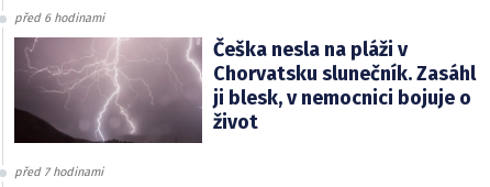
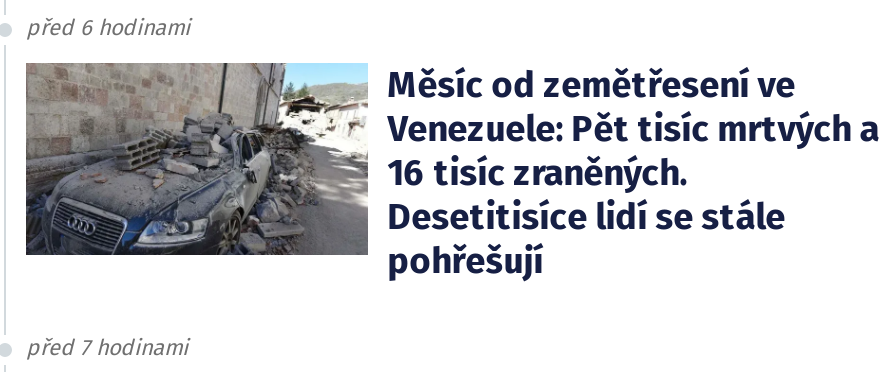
[15,37,475,143] [image] | Češka nesla na pláži v | Chorvatsku slunečník. Zasáhl | ji blesk, v nemocnici bojuje o | život -> [26,63,880,284] [image] | Měsíc od zemětřesení ve | Venezuele: Pět tisíc mrtvých a | 16 tisíc zraněných. | Desetitisíce lidí se stále | pohřešují

